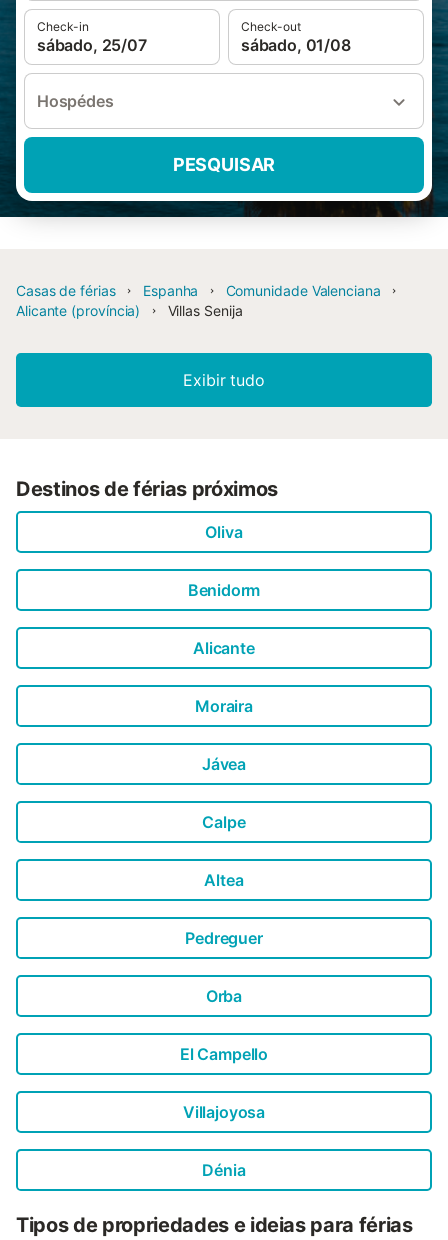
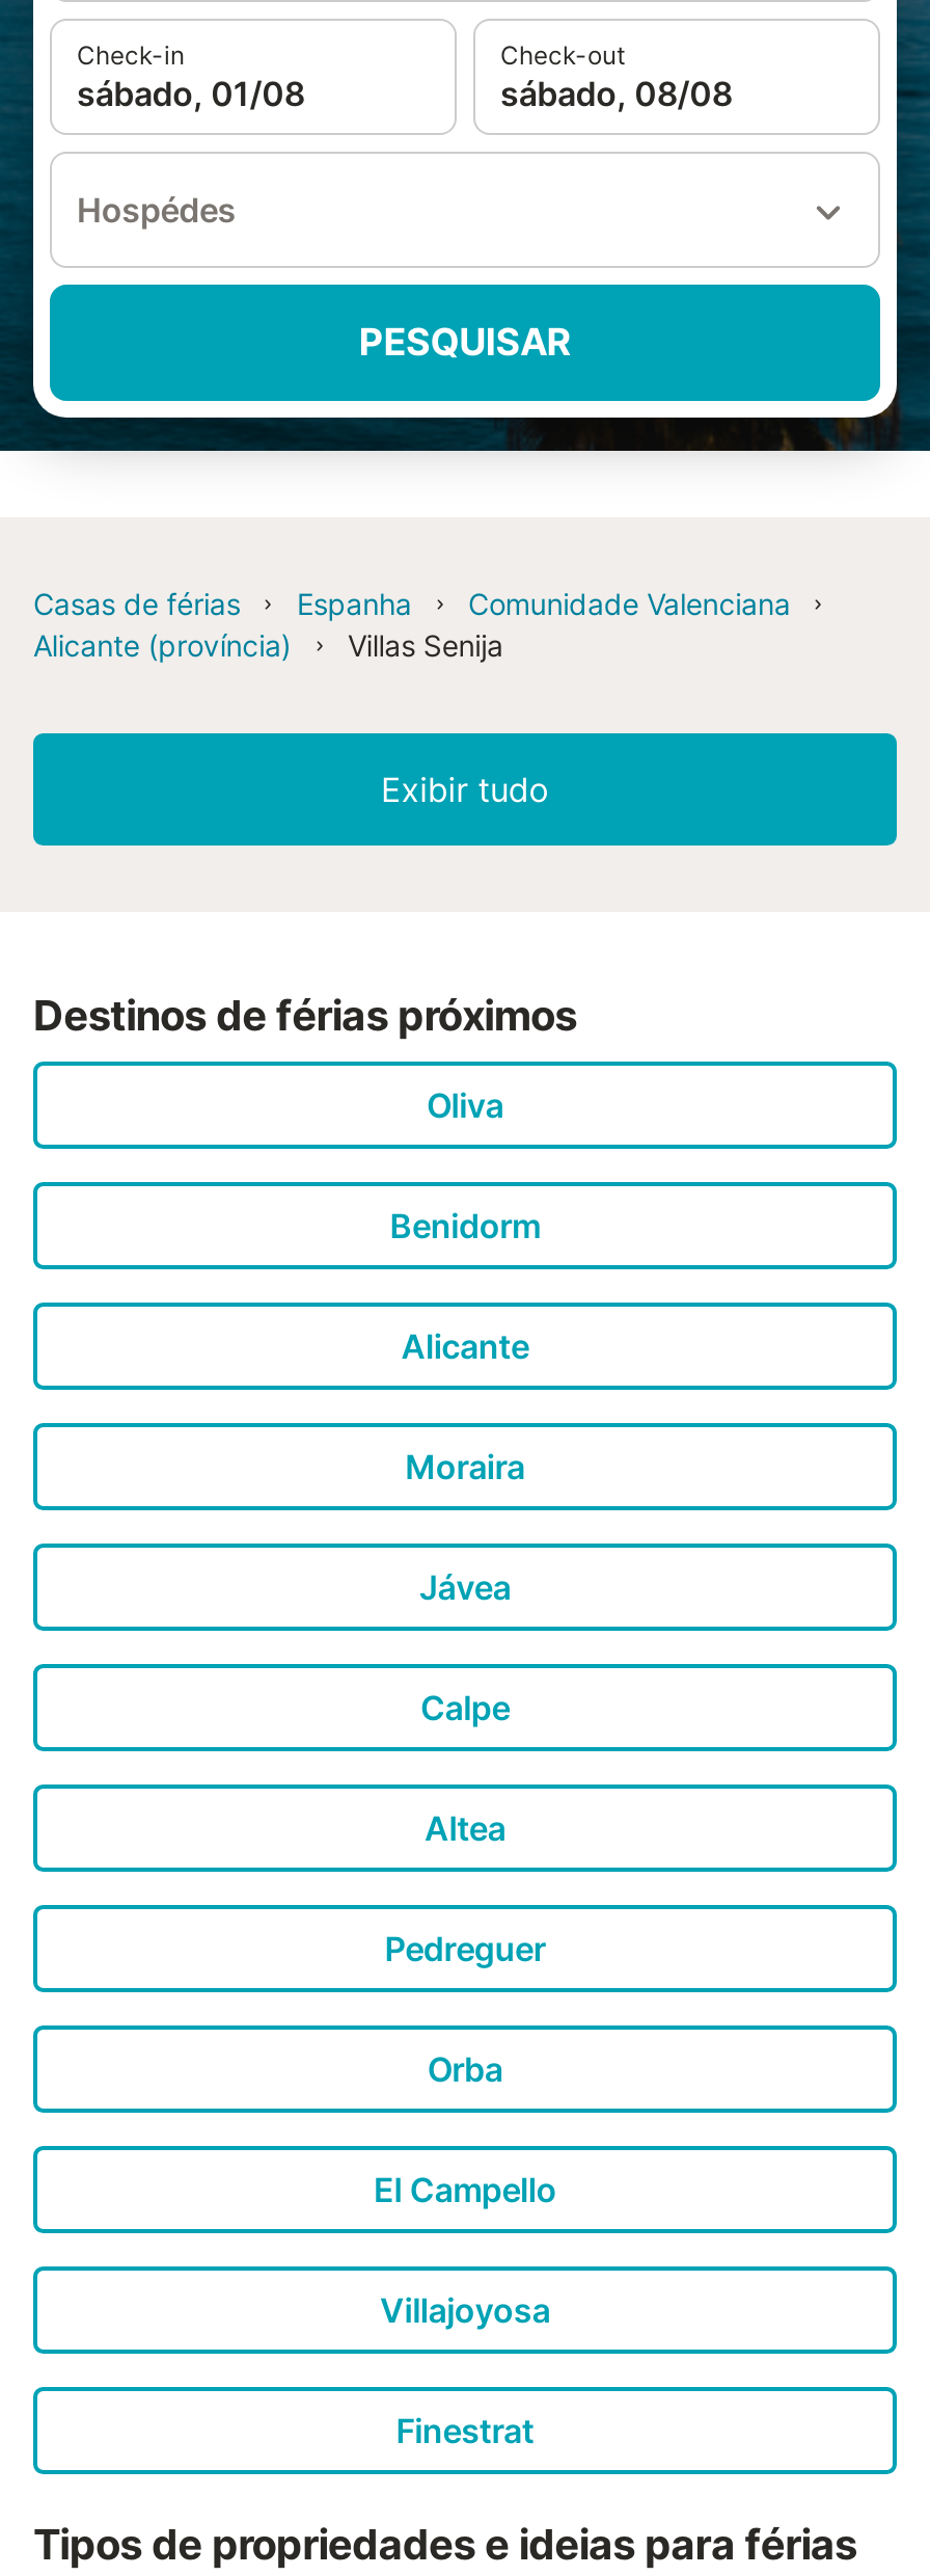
[37,35,147,55] sábado, 25/07 -> [77,73,305,114] sábado, 01/08
[241,35,351,55] sábado, 01/08 -> [500,73,732,114] sábado, 08/08
[202,1160,246,1180] Dénia -> [396,2410,534,2451] Finestrat

